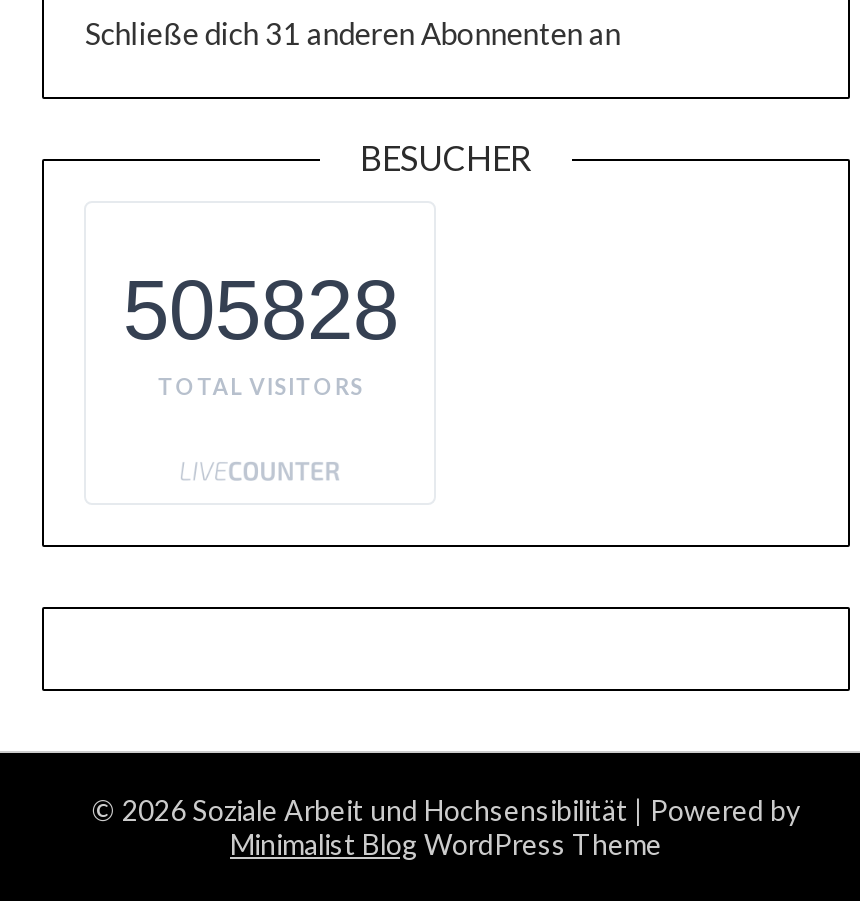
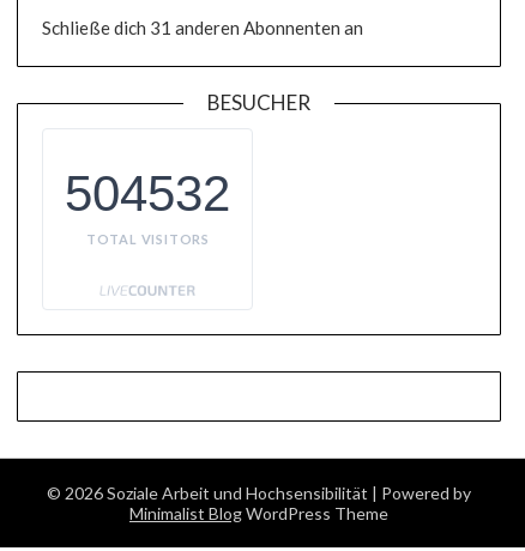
[123,263,399,357] 505828 -> [65,166,231,222] 504532

